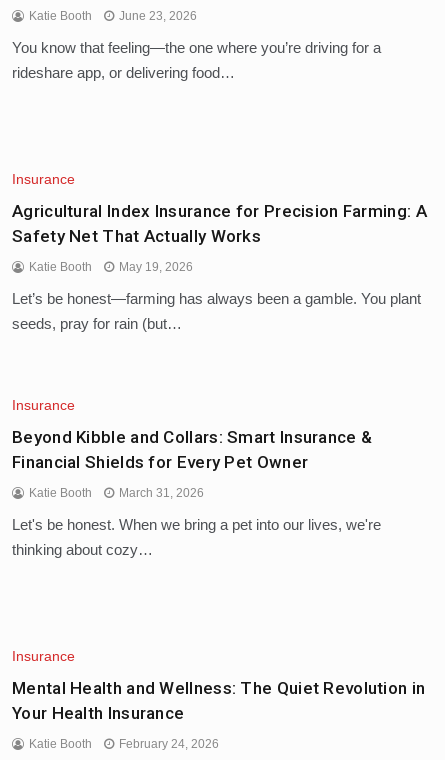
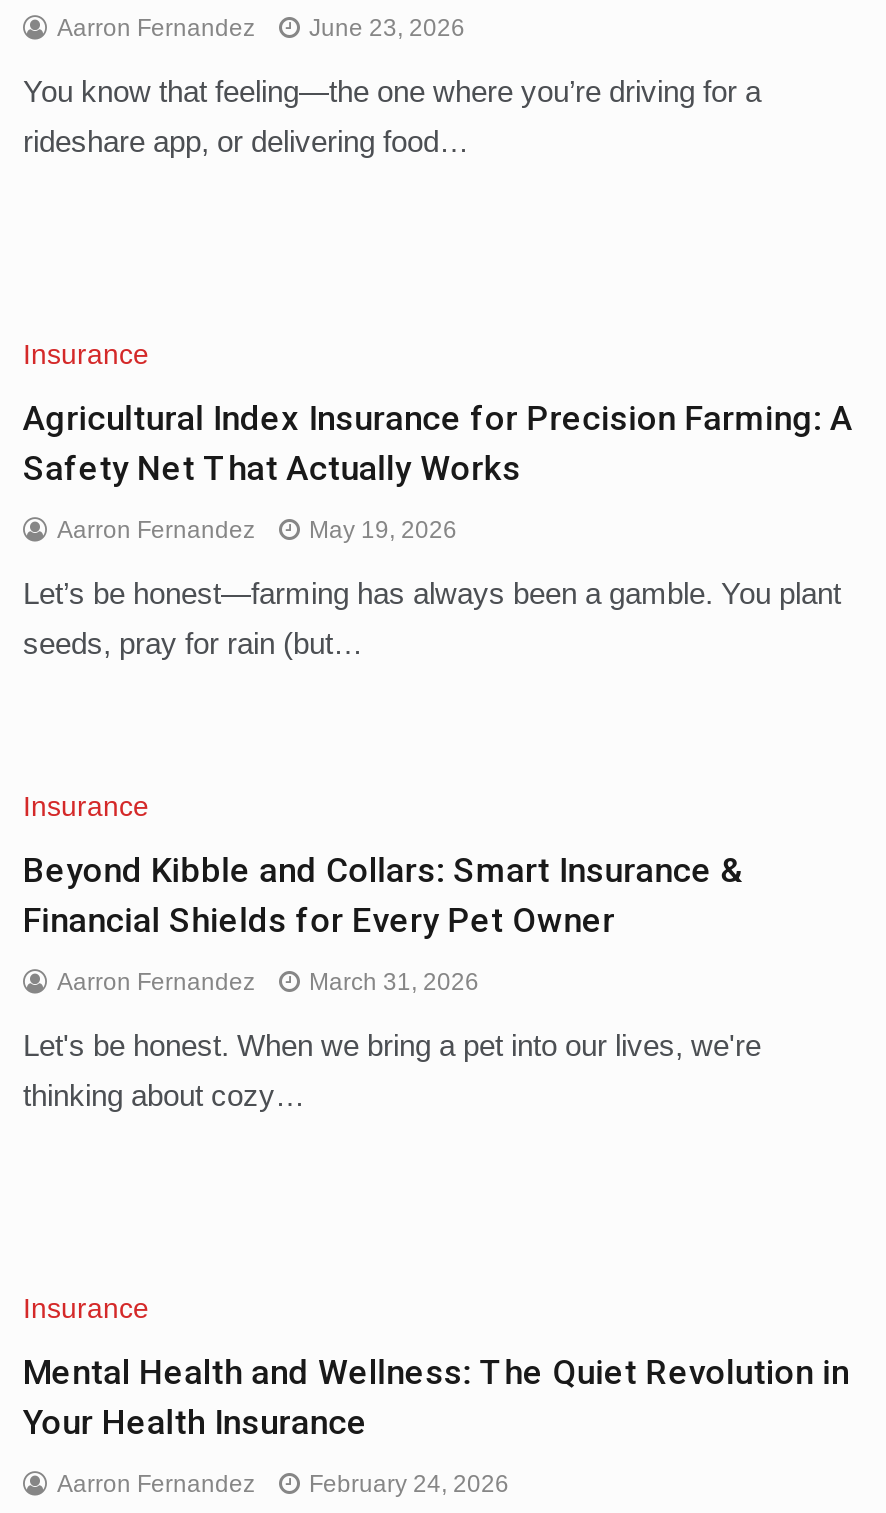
[29,9,92,23] Katie Booth -> [57,14,255,42] Aarron Fernandez
[29,260,92,274] Katie Booth -> [57,516,255,544] Aarron Fernandez
[29,486,92,500] Katie Booth -> [57,968,255,996] Aarron Fernandez
[29,737,92,751] Katie Booth -> [57,1470,255,1498] Aarron Fernandez

